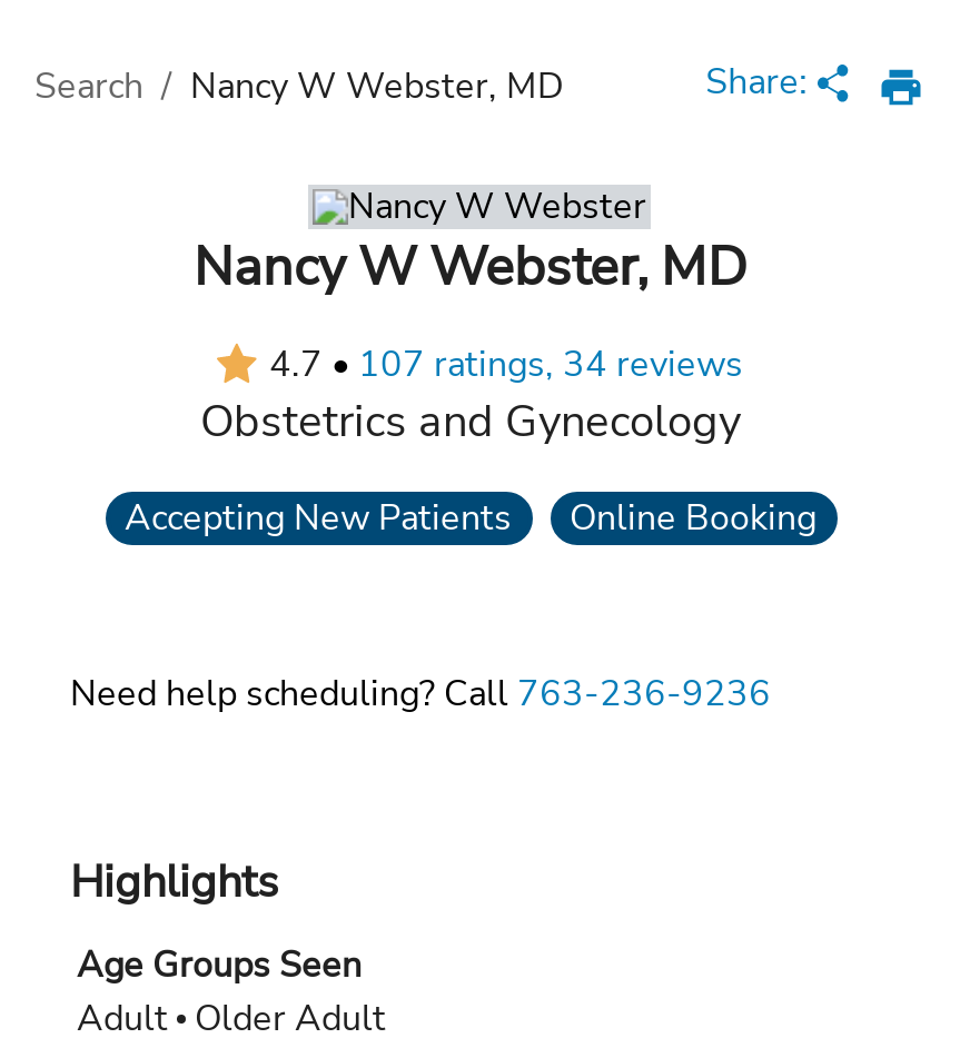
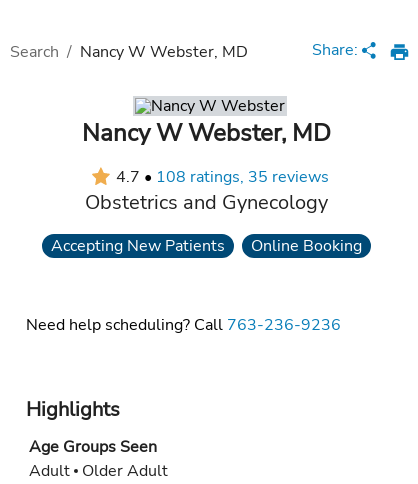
[269,340,743,389] 4.7 • 107 ratings, 34 reviews -> [115,166,328,188] 4.7 • 108 ratings, 35 reviews

